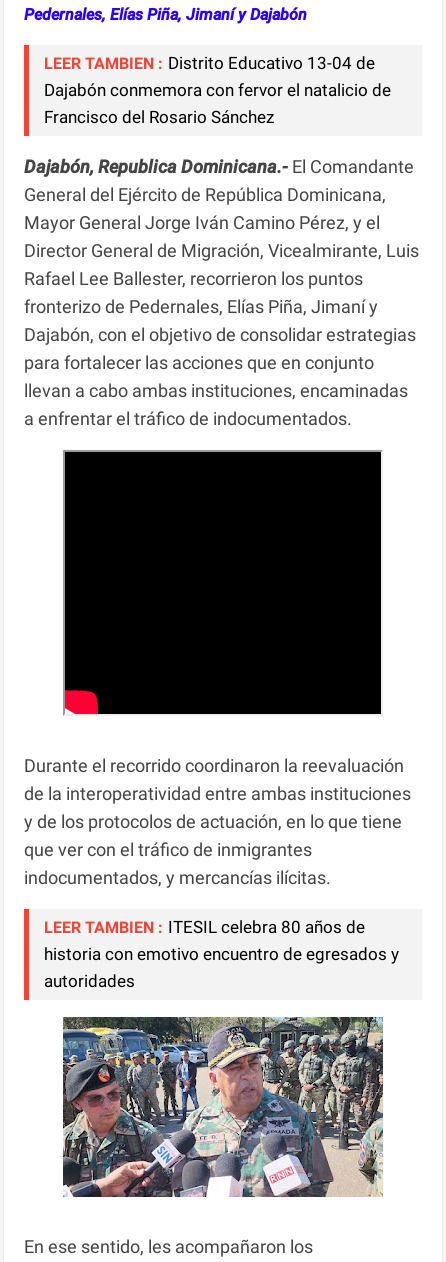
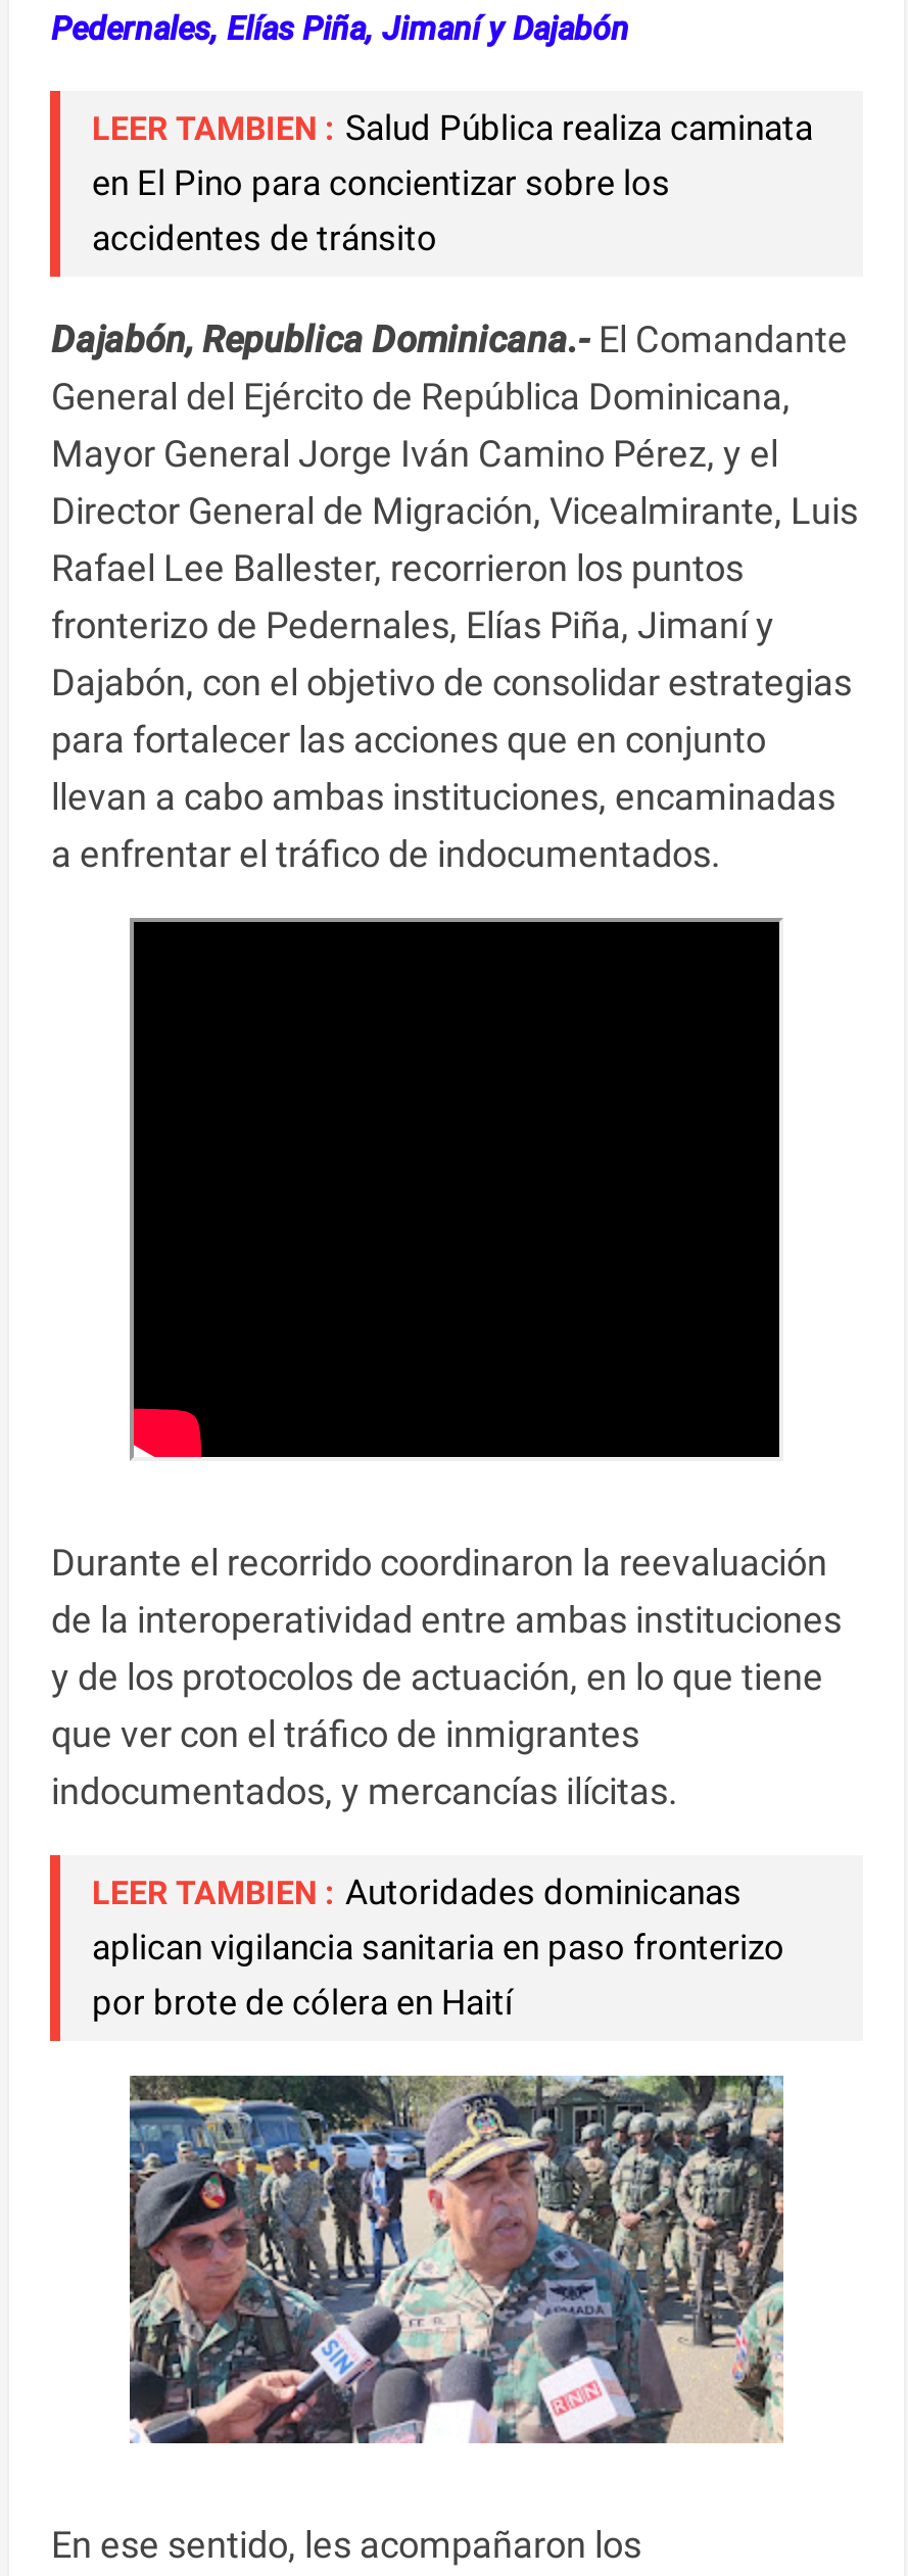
[44,53,391,127] LEER TAMBIEN : Distrito Educativo 13-04 de | Dajabón conmemora con fervor el natalicio de | Francisco del Rosario Sánchez -> [92,107,813,258] LEER TAMBIEN : Salud Pública realiza caminata | en El Pino para concientizar sobre los | accidentes de tránsito
[44,917,399,991] LEER TAMBIEN : ITESIL celebra 80 años de | historia con emotivo encuentro de egresados y | autoridades -> [92,1871,784,2022] LEER TAMBIEN : Autoridades dominicanas | aplican vigilancia sanitaria en paso fronterizo | por brote de cólera en Haití

